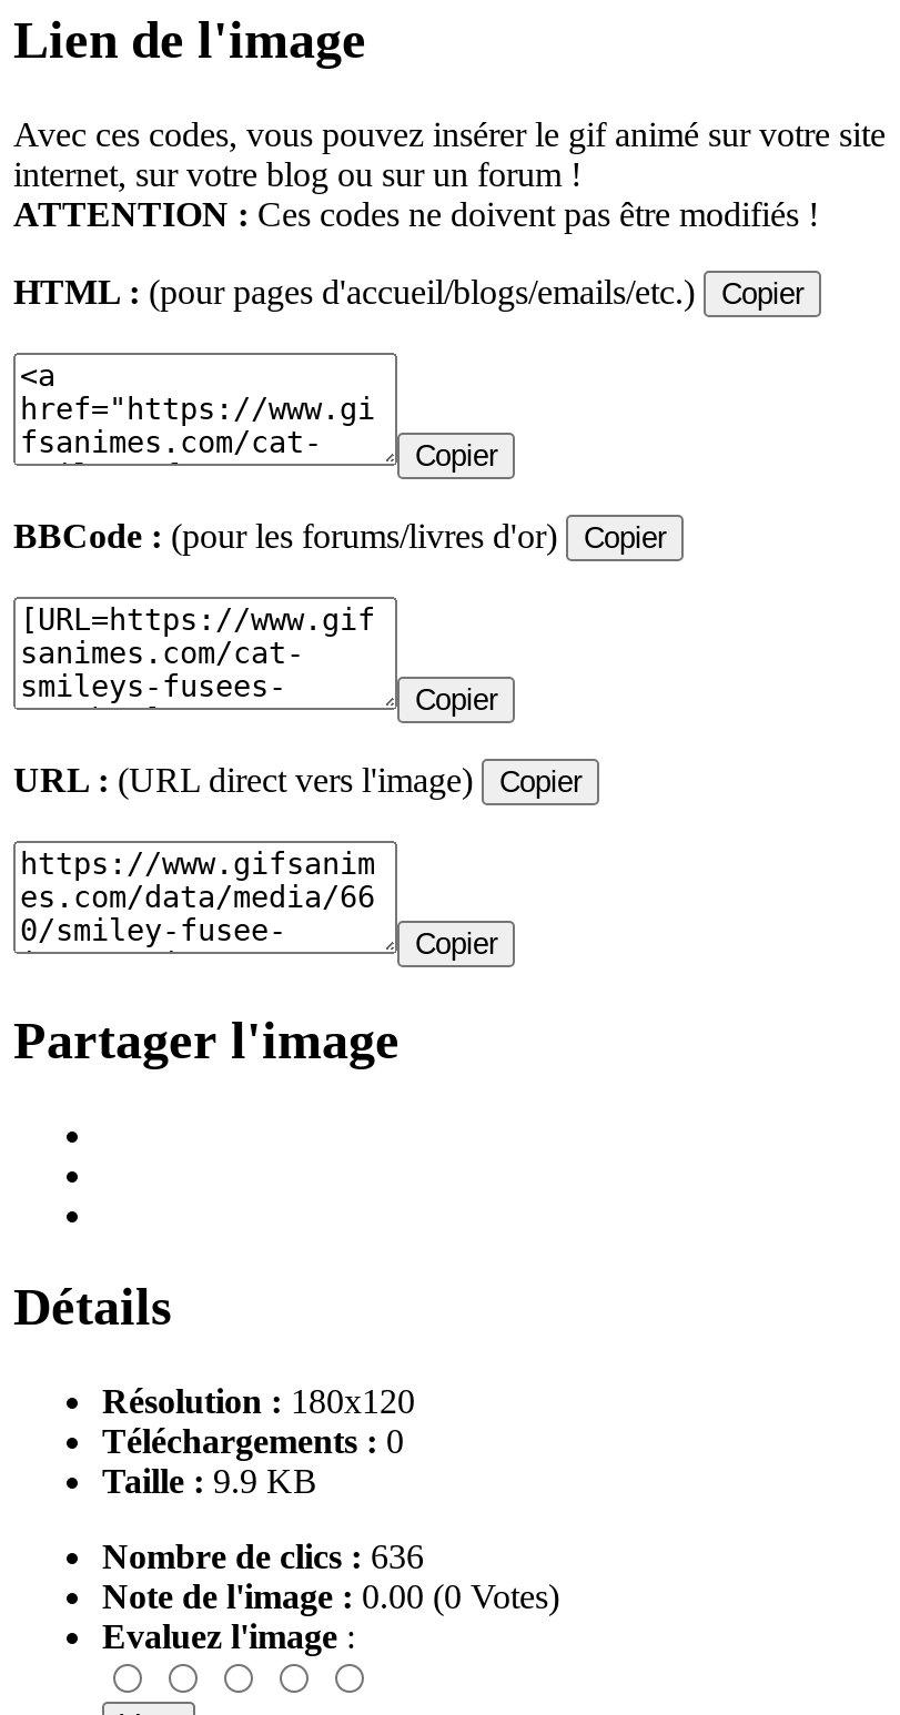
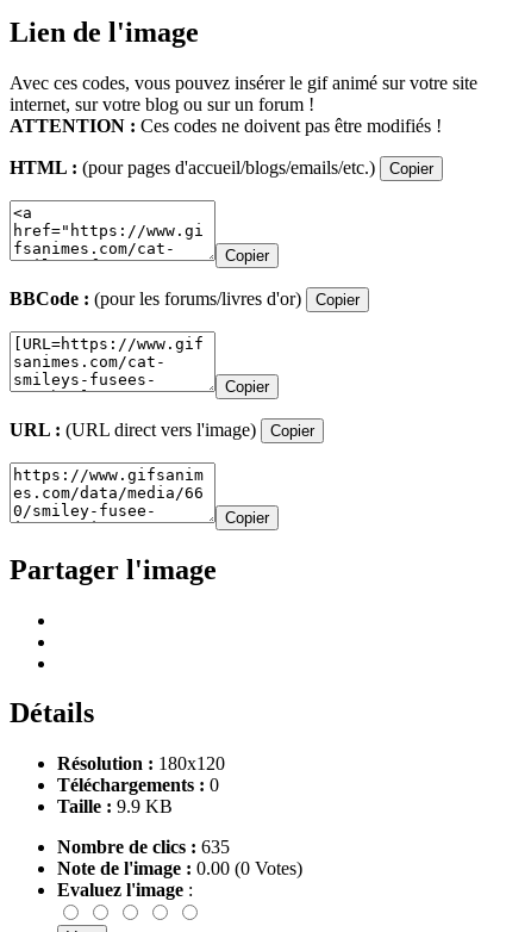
[102,1538,424,1576] Nombre de clics : 636 -> [57,837,230,857] Nombre de clics : 635

